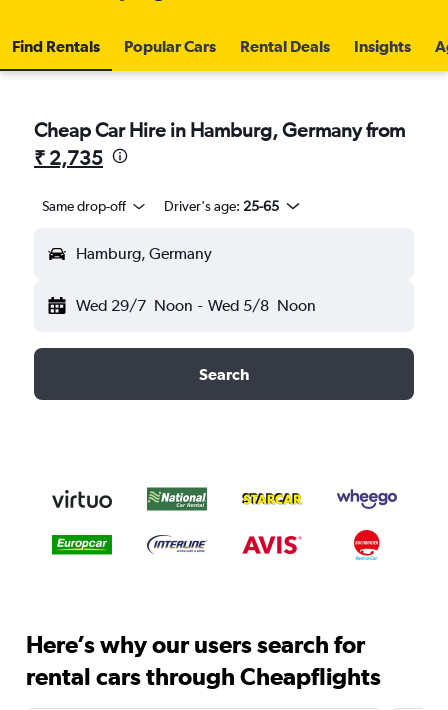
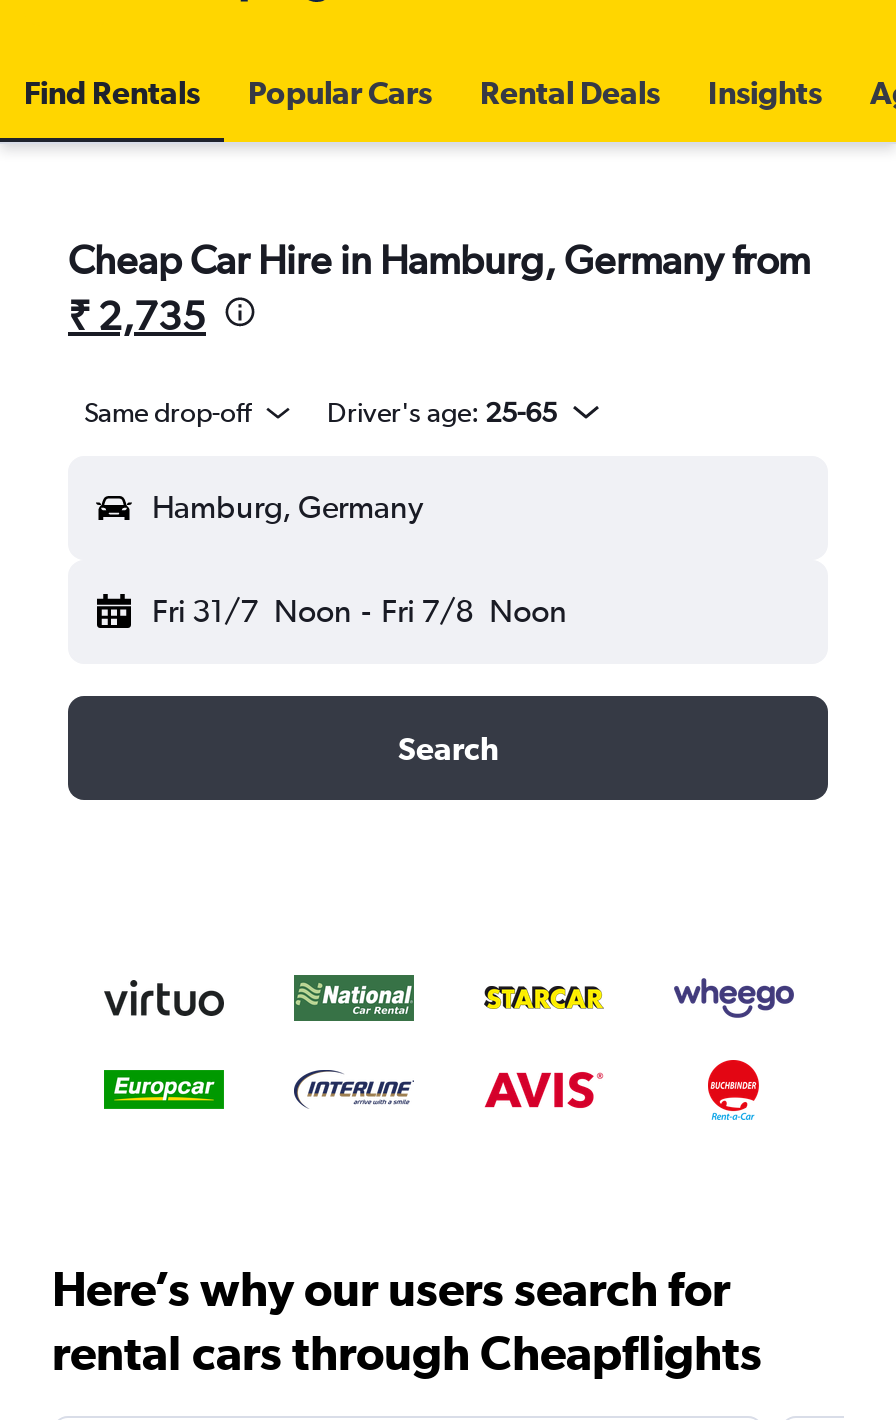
[76,296,316,315] Wed 29/7 Noon - Wed 5/8 Noon -> [152,592,567,630] Fri 31/7 Noon - Fri 7/8 Noon

